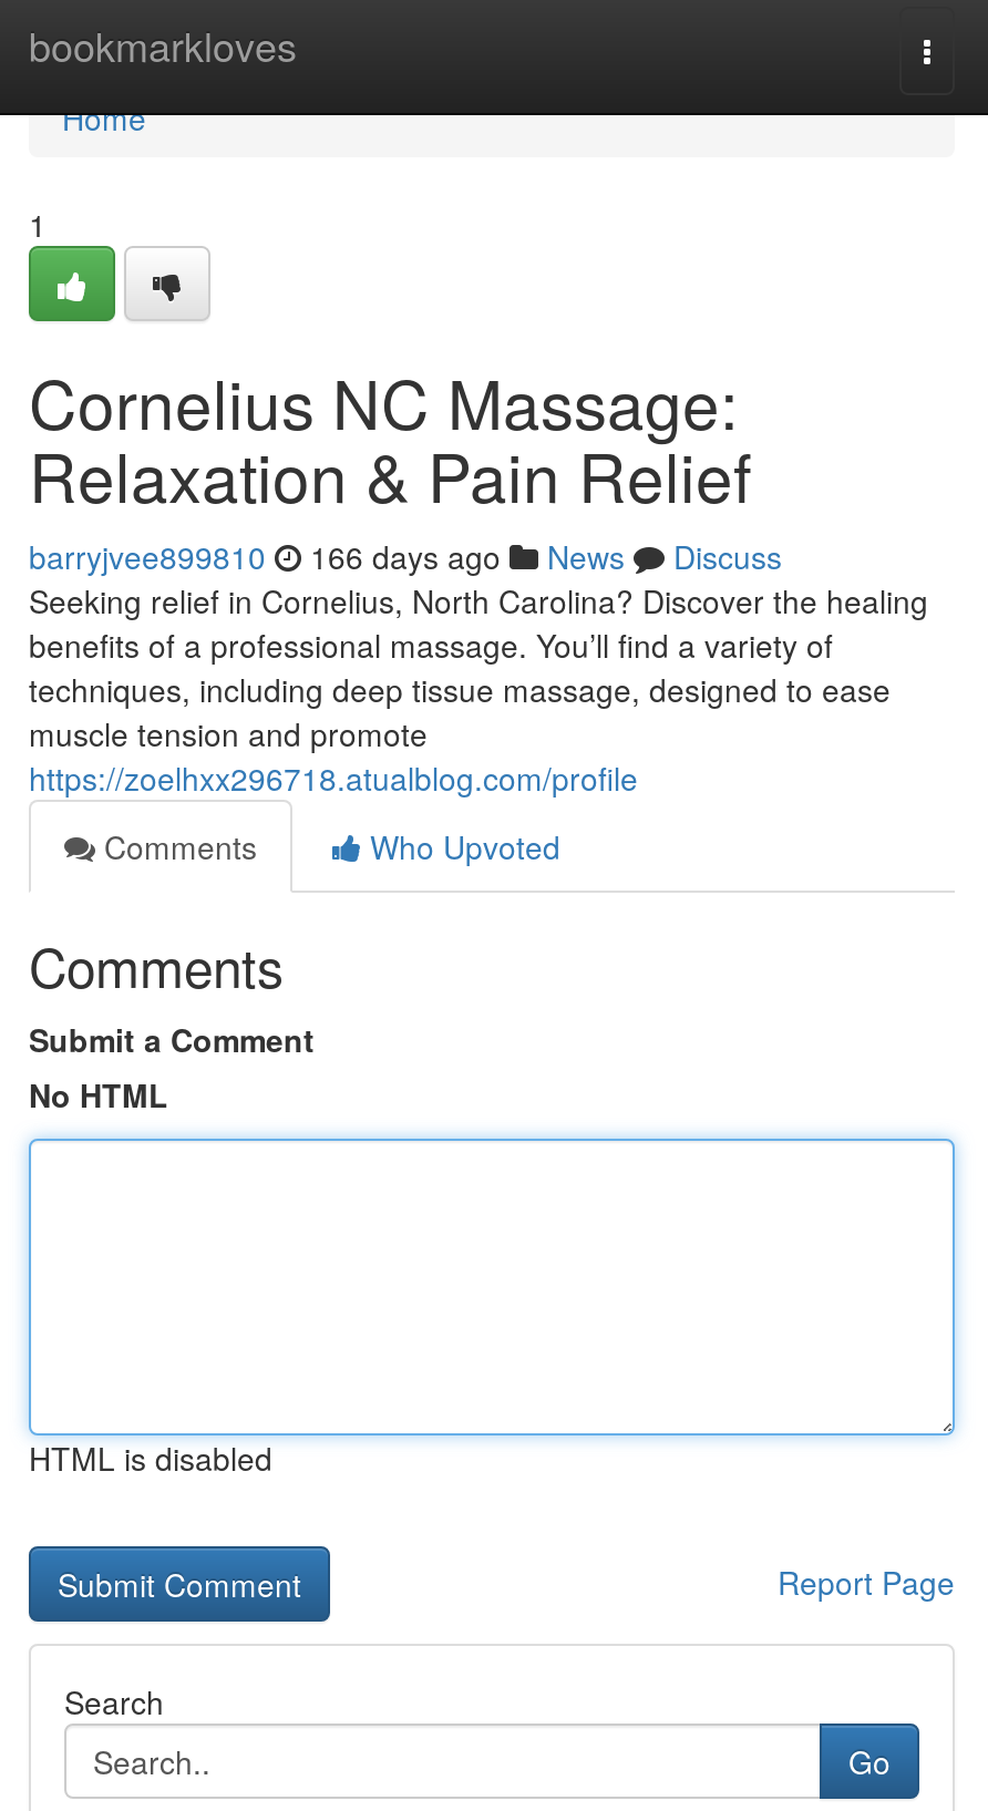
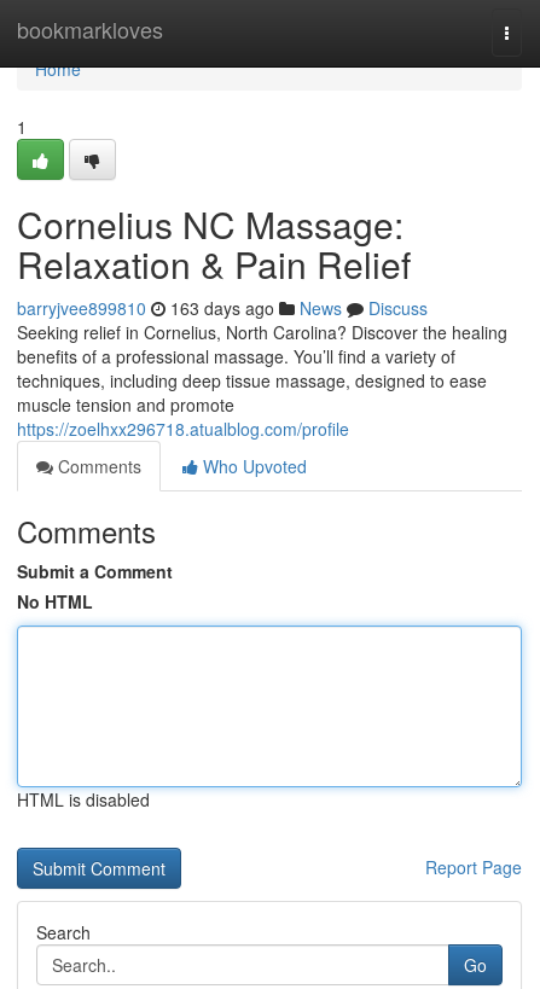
[29,534,782,578] barryjvee899810 166 days ago News Discuss -> [17,296,428,320] barryjvee899810 163 days ago News Discuss

